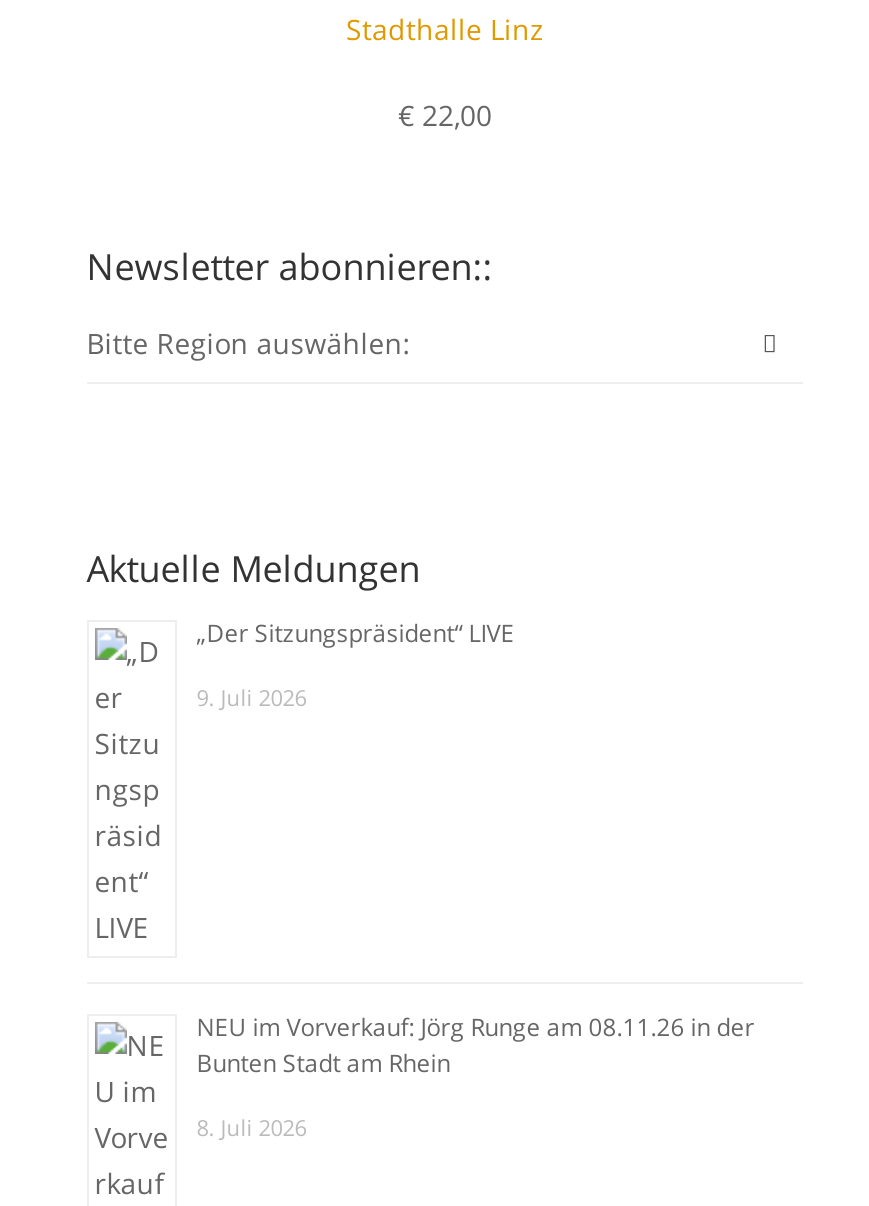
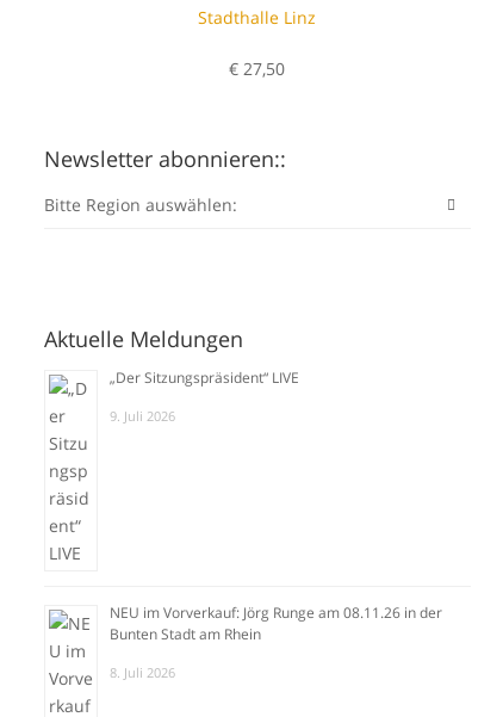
[398,96,492,134] €22,00 -> [229,57,285,80] €27,50

